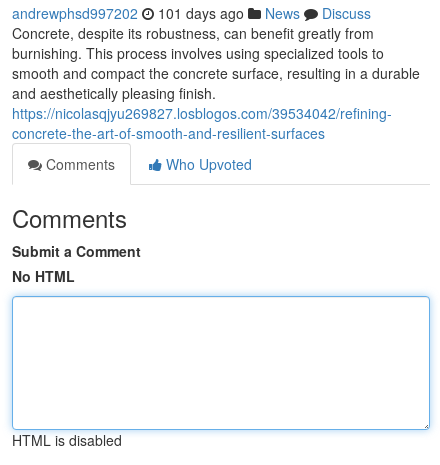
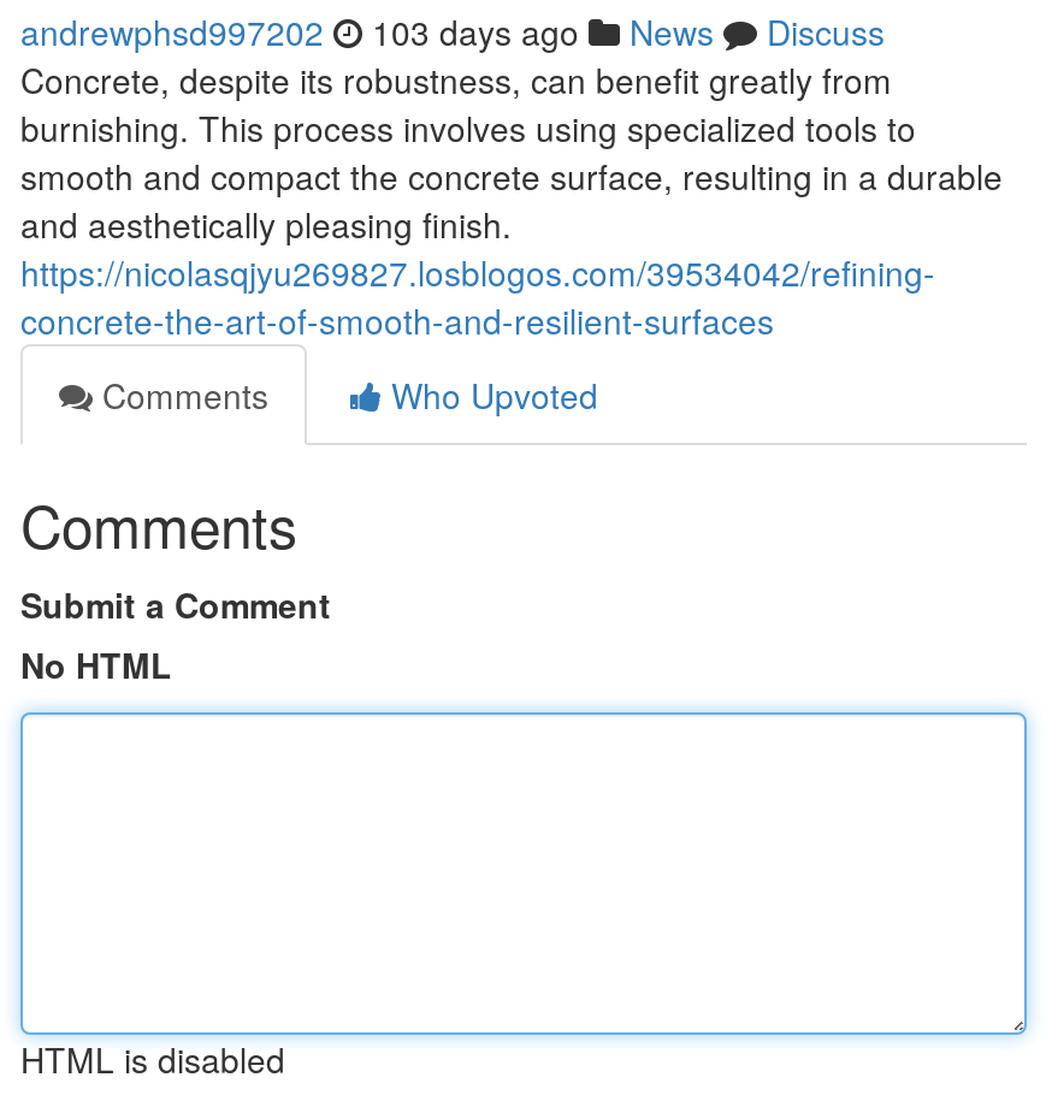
[12,3,371,23] andrewphsd997202 101 days ago News Discuss -> [20,7,885,55] andrewphsd997202 103 days ago News Discuss

